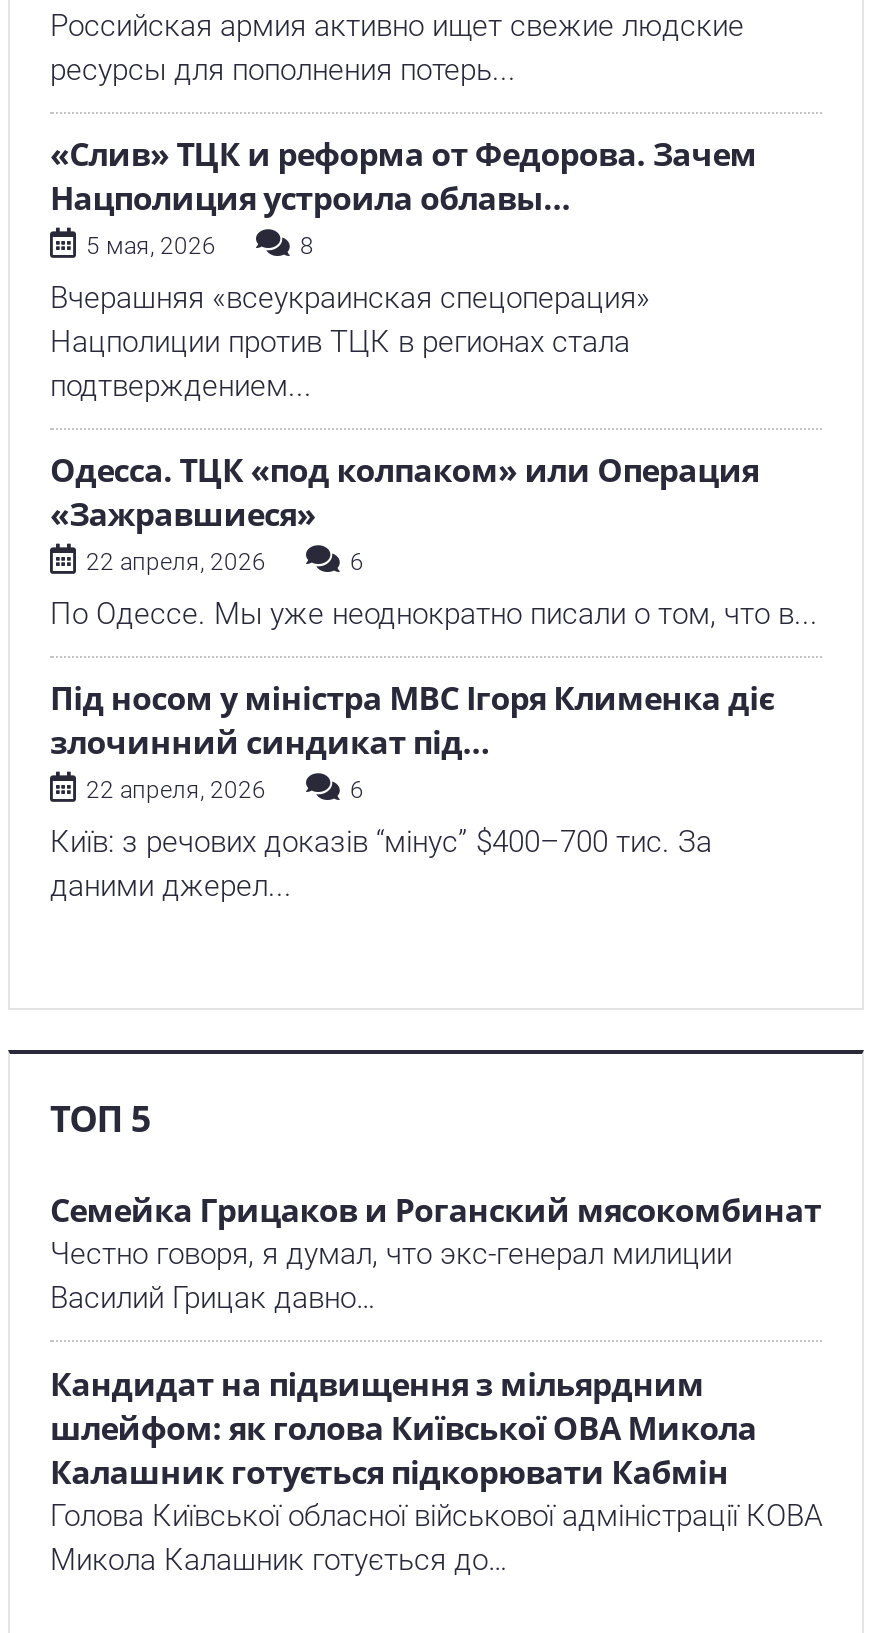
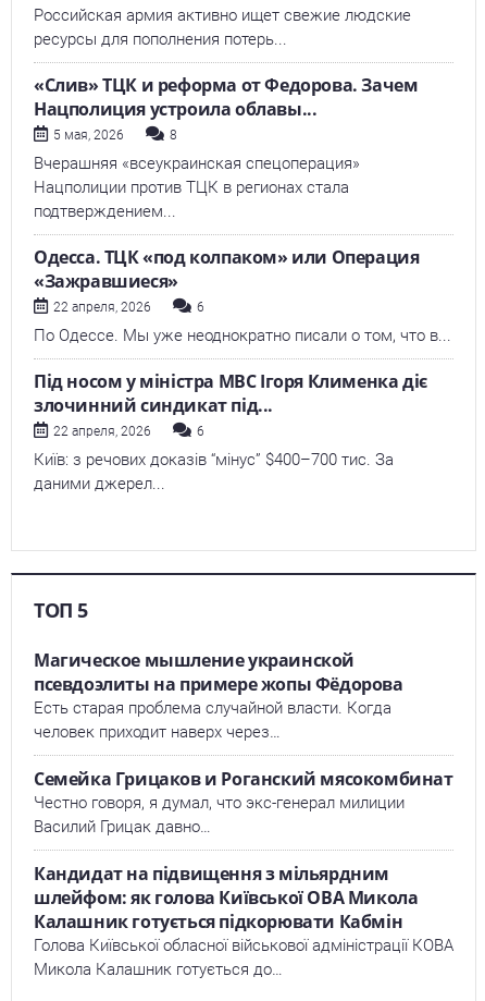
none -> [34,648,403,741] Магическое мышление украинской | псевдоэлиты на примере жопы Фёдорова | Есть старая проблема случайной власти. Когда | человек приходит наверх через…

